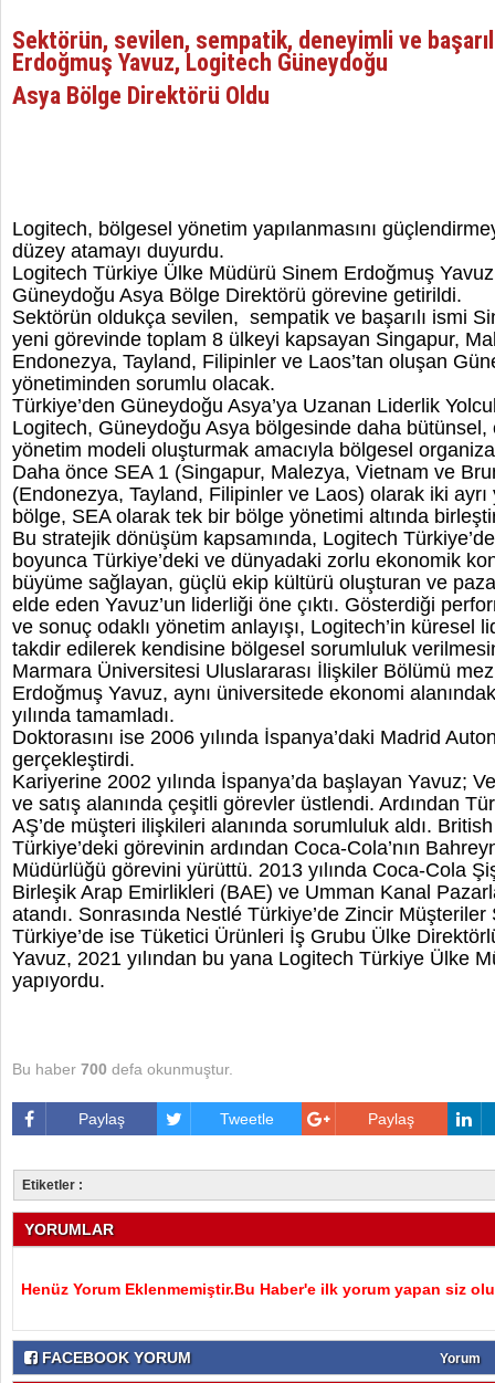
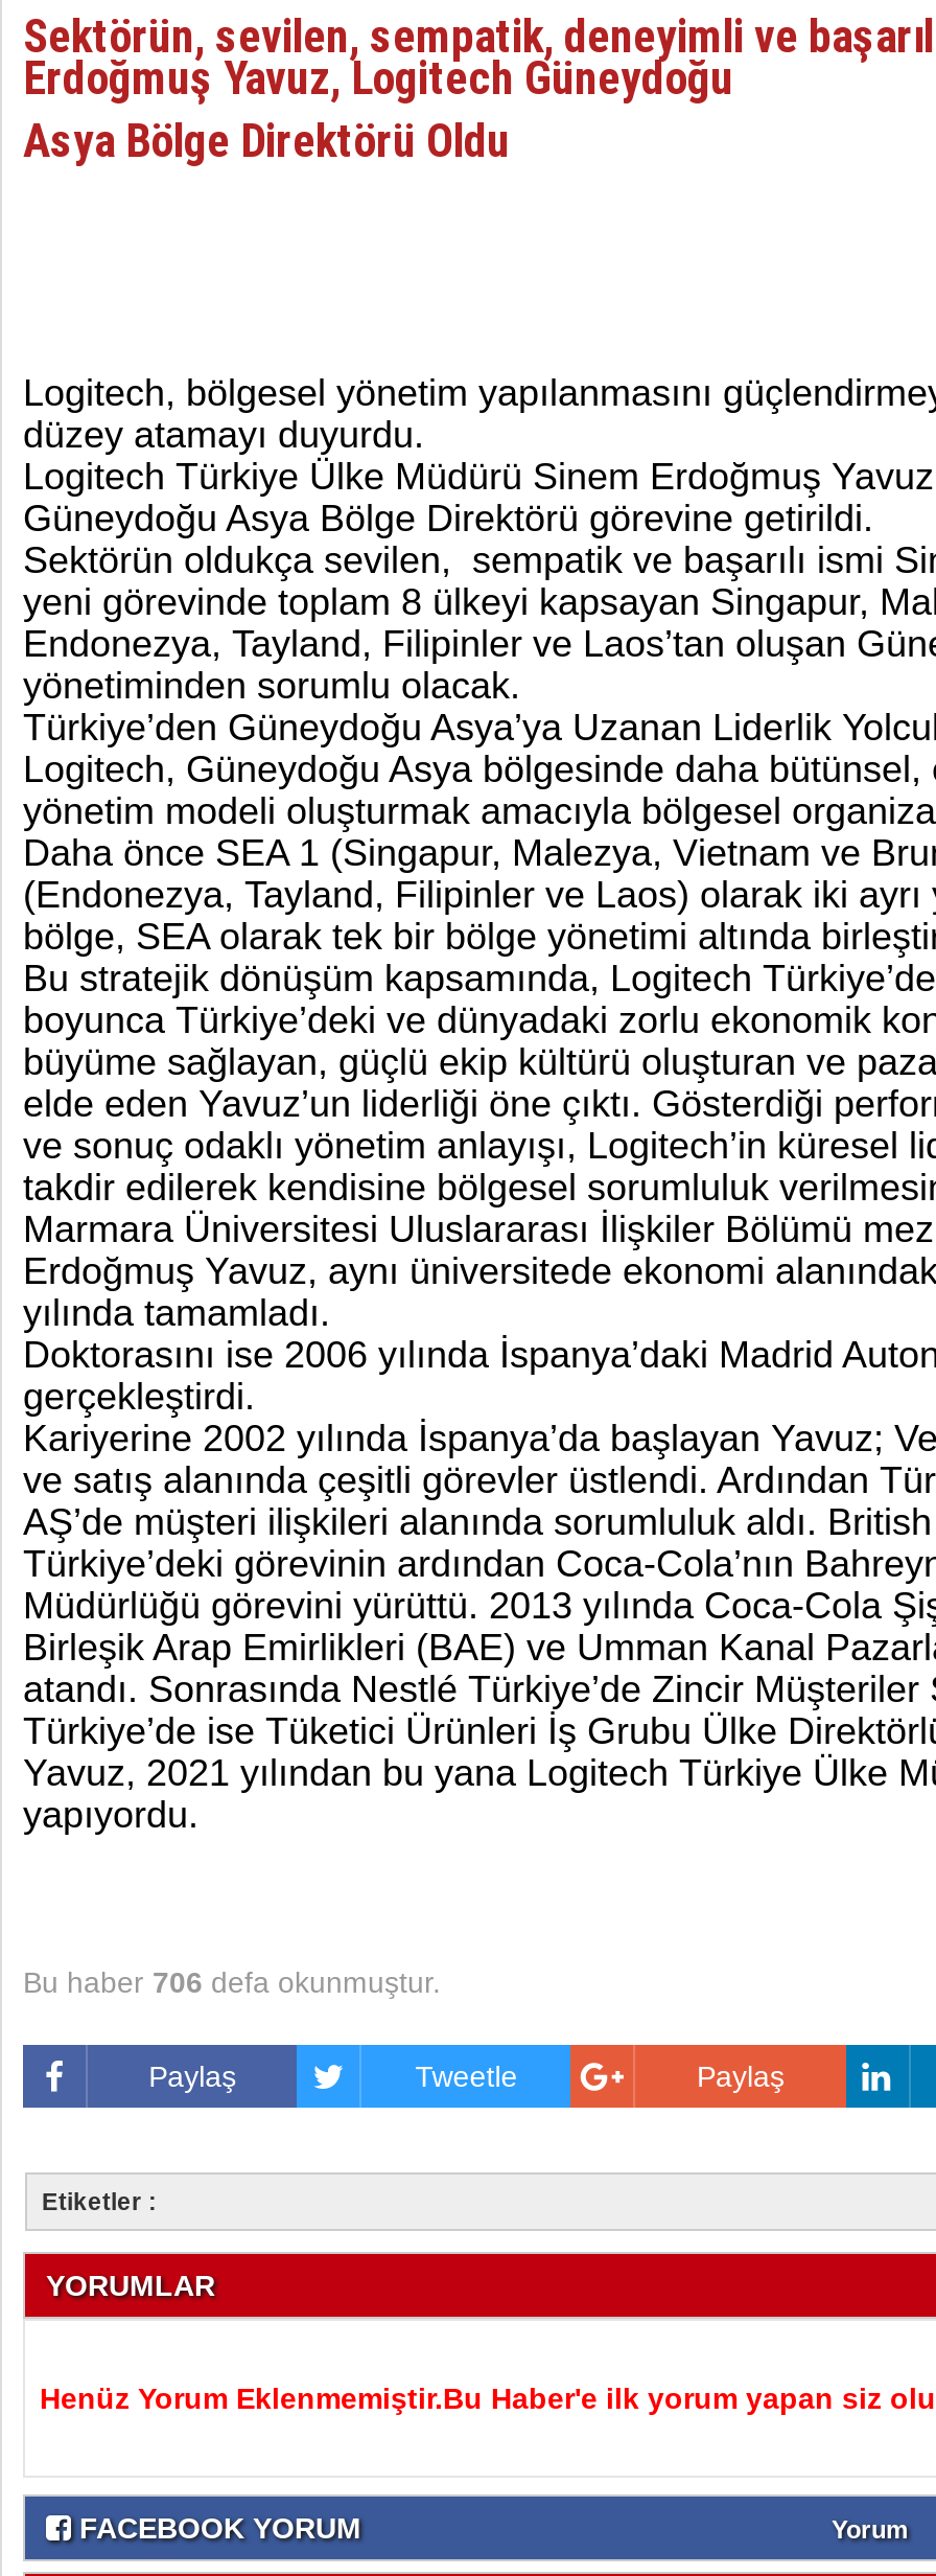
[12,1060,233,1078] Bu haber 700 defa okunmuştur. -> [23,1965,441,1999] Bu haber 706 defa okunmuştur.

